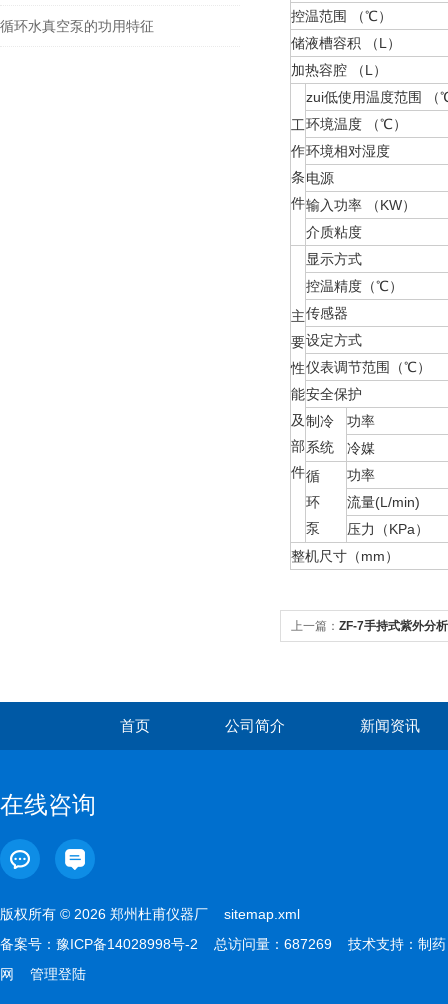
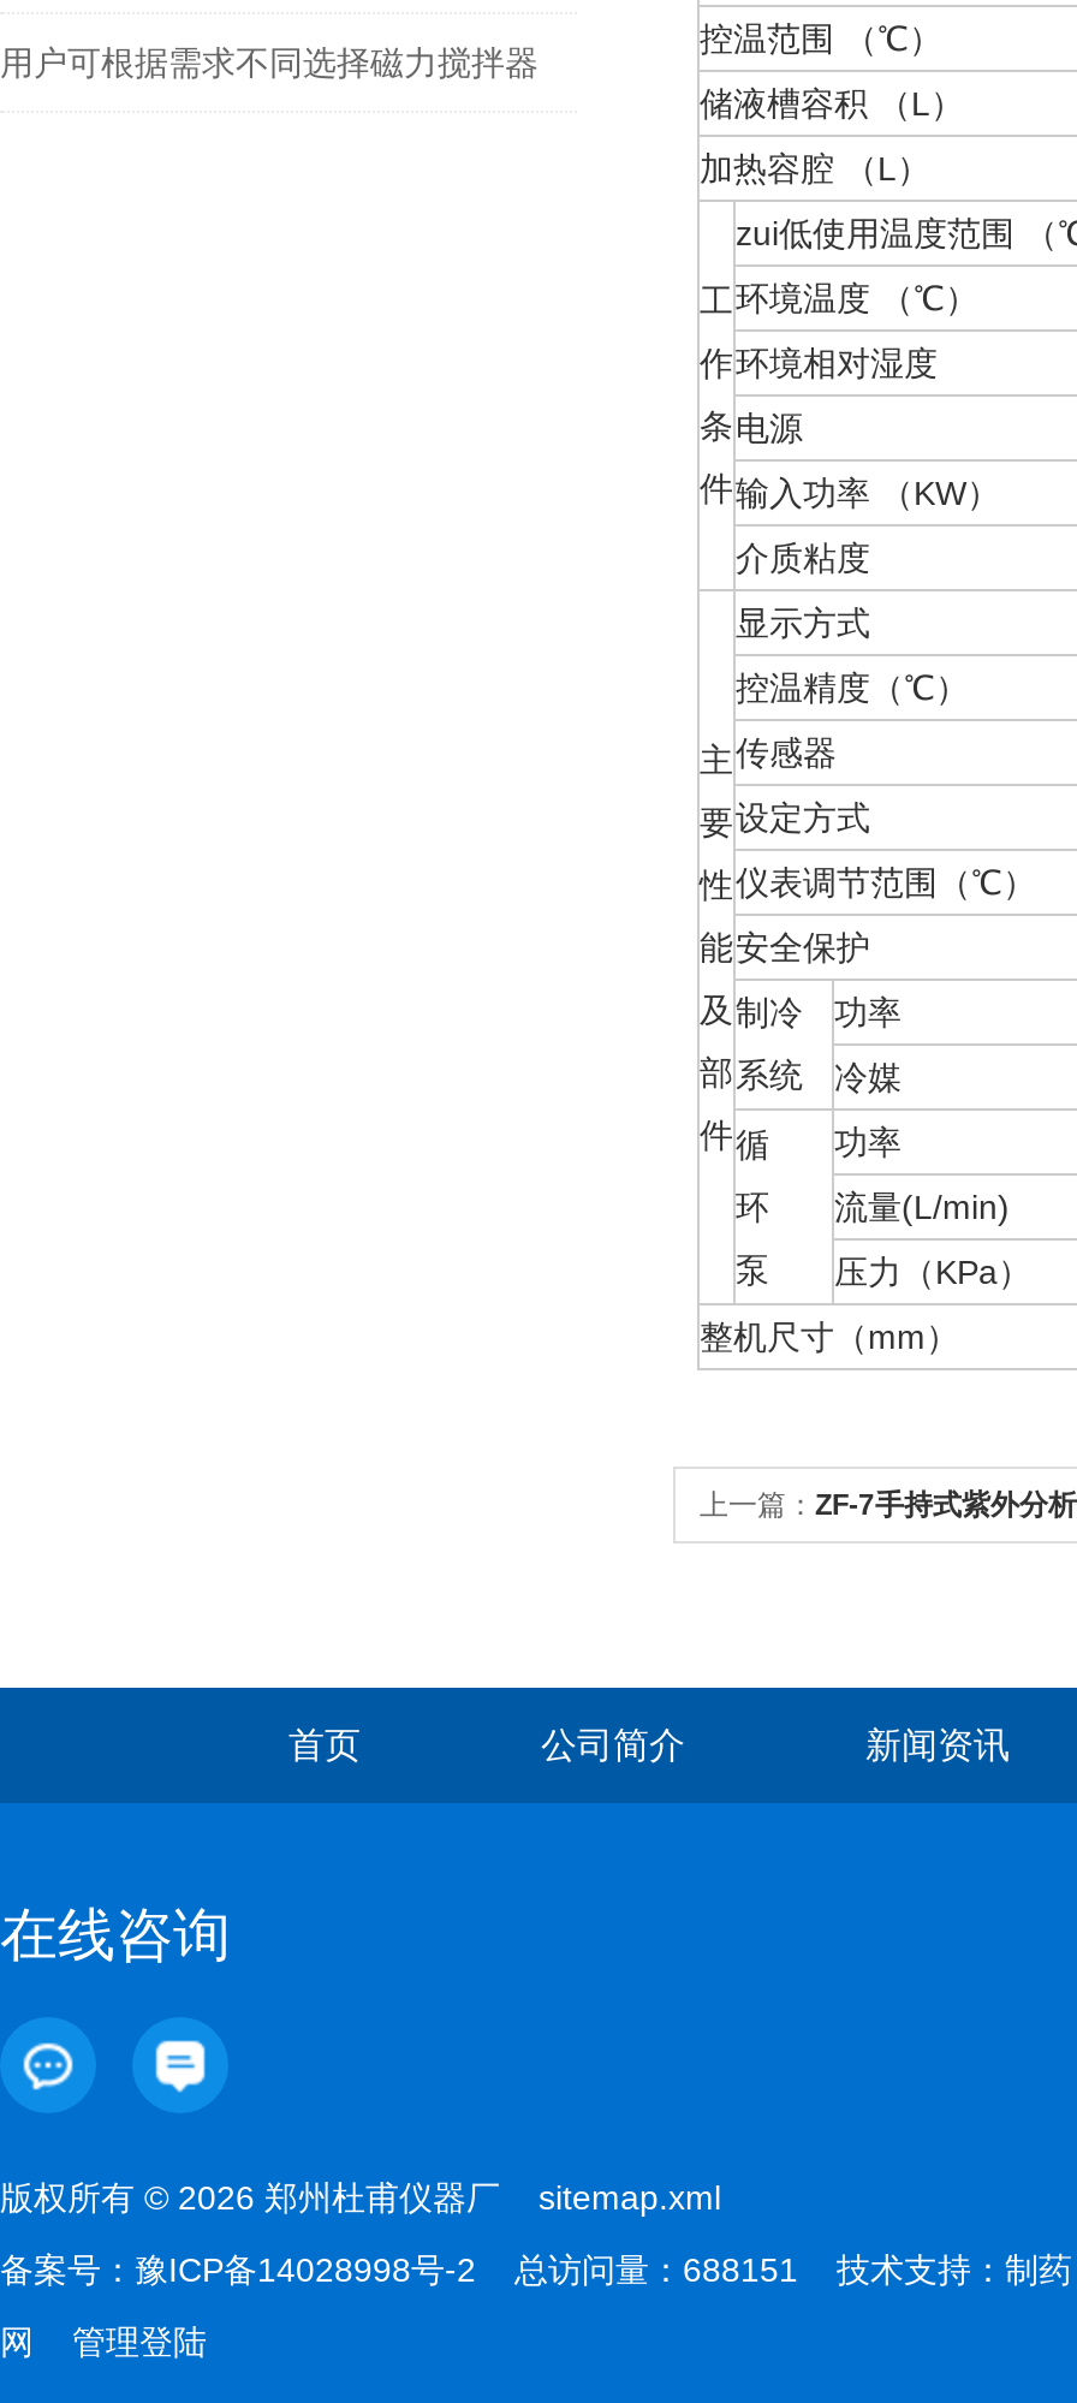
[0,18,154,34] 循环水真空泵的功用特征 -> [0,43,538,82] 用户可根据需求不同选择磁力搅拌器
[0,936,446,952] 备案号：豫ICP备14028998号-2总访问量：687269 技术支持：制药 -> [0,2250,1072,2289] 备案号：豫ICP备14028998号-2总访问量：688151 技术支持：制药

